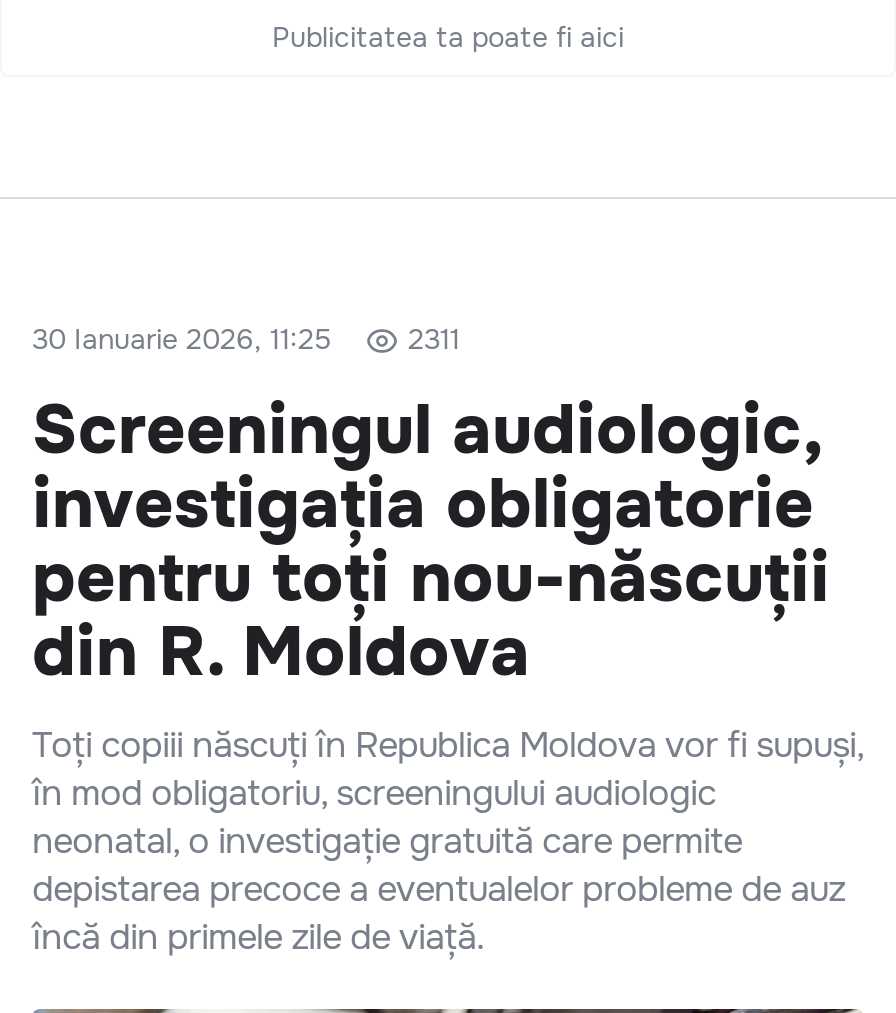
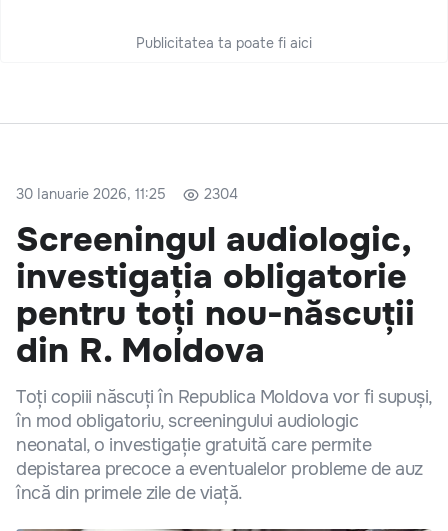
[408,321,460,357] 2311 -> [204,185,238,203] 2304

